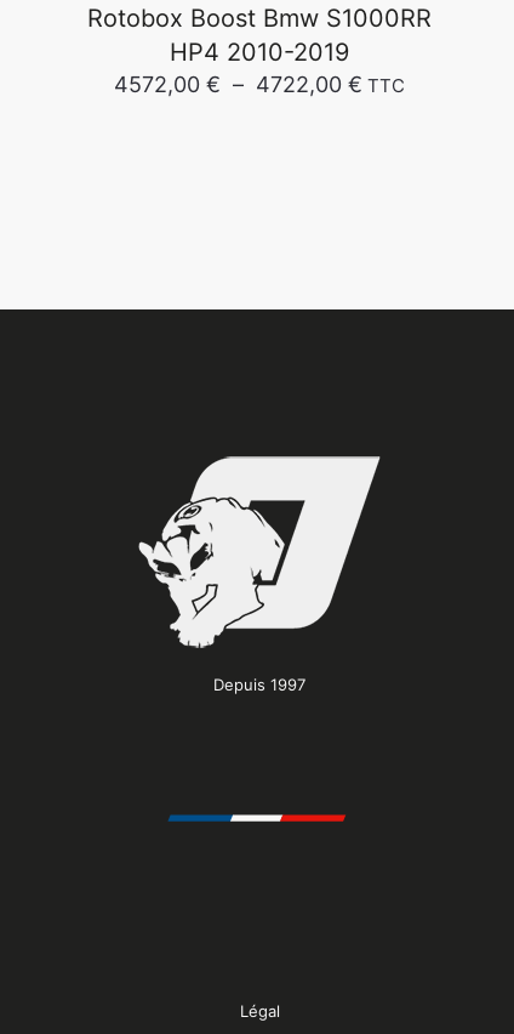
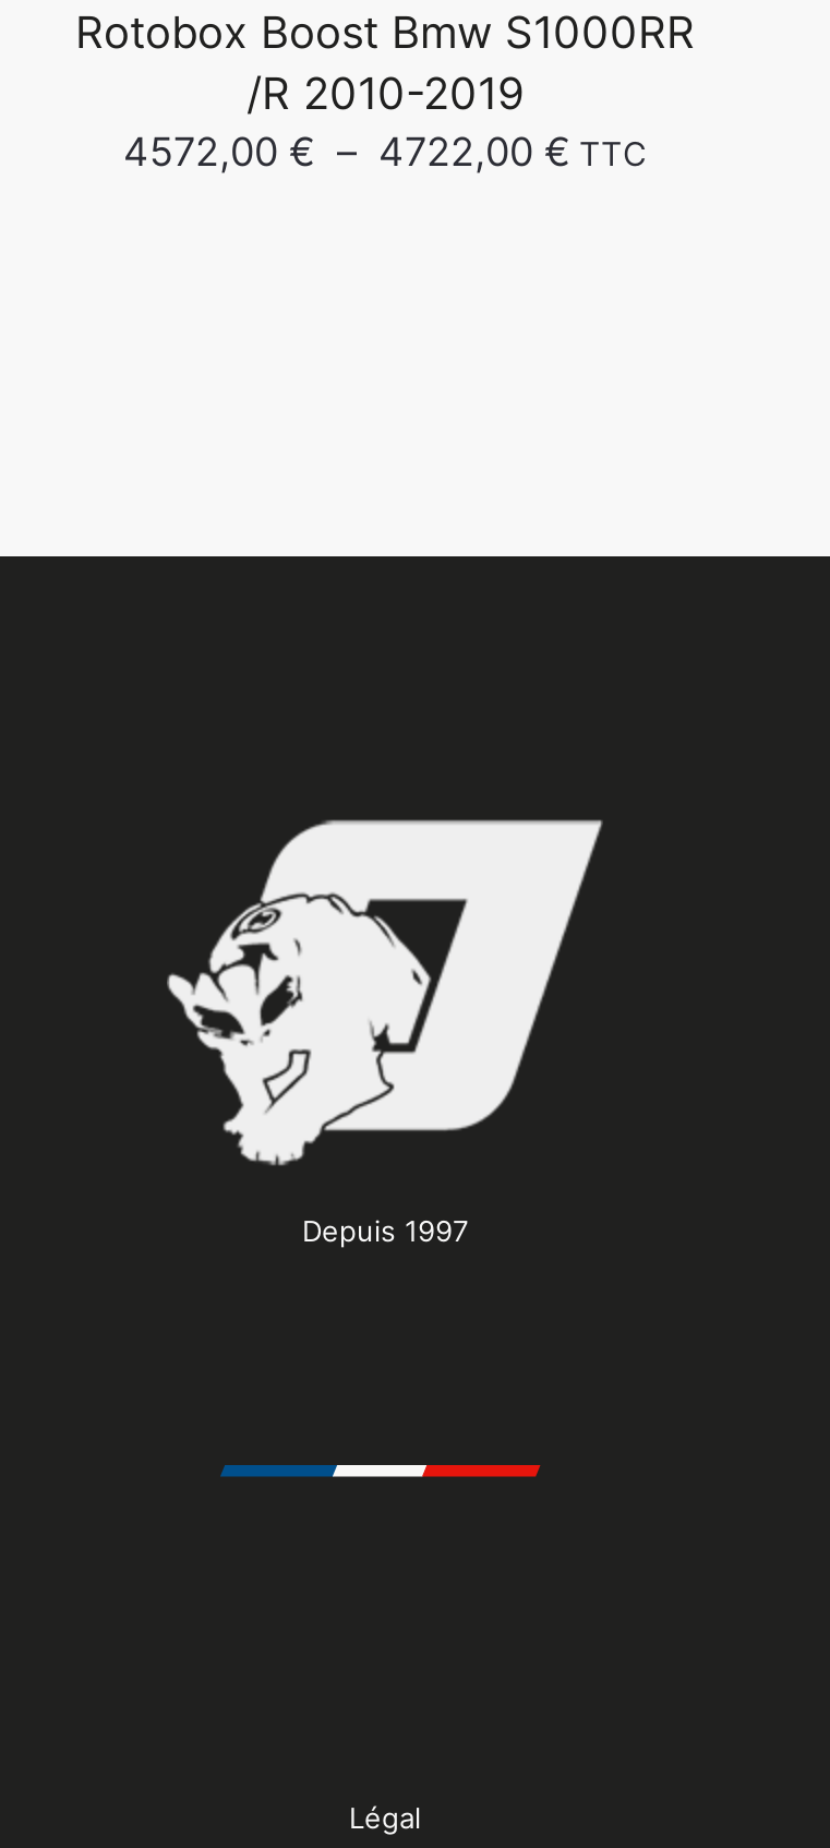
[170,37,349,66] HP4 2010-2019 -> [246,67,524,119] /R 2010-2019

